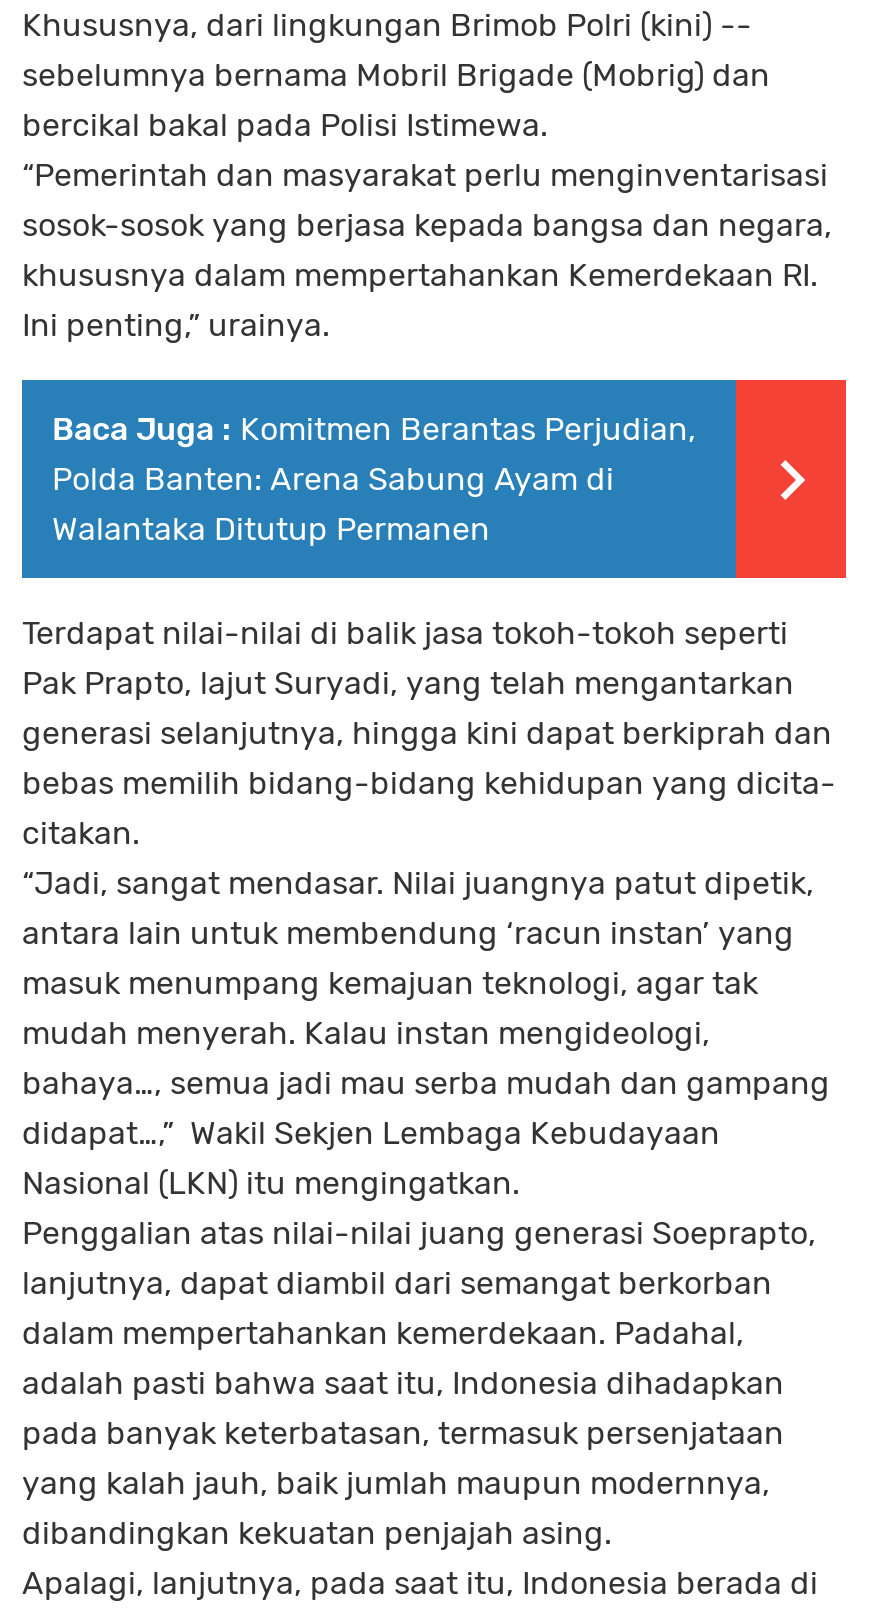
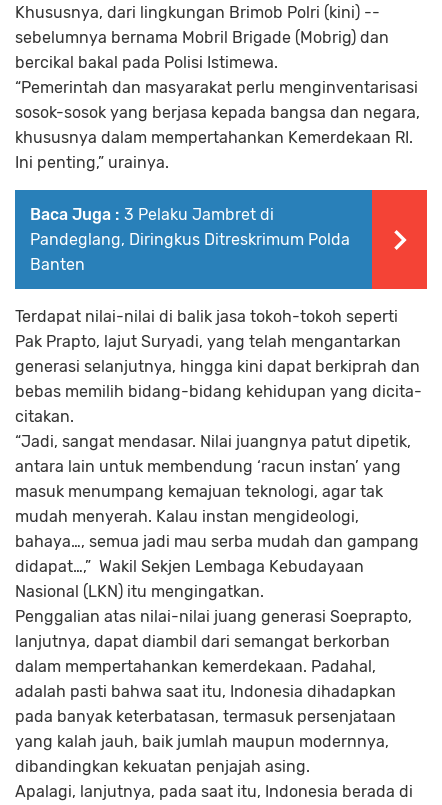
[52,411,696,549] Baca Juga : Komitmen Berantas Perjudian, | Polda Banten: Arena Sabung Ayam di | Walantaka Ditutup Permanen -> [30,205,350,274] Baca Juga : 3 Pelaku Jambret di | Pandeglang, Diringkus Ditreskrimum Polda | Banten

